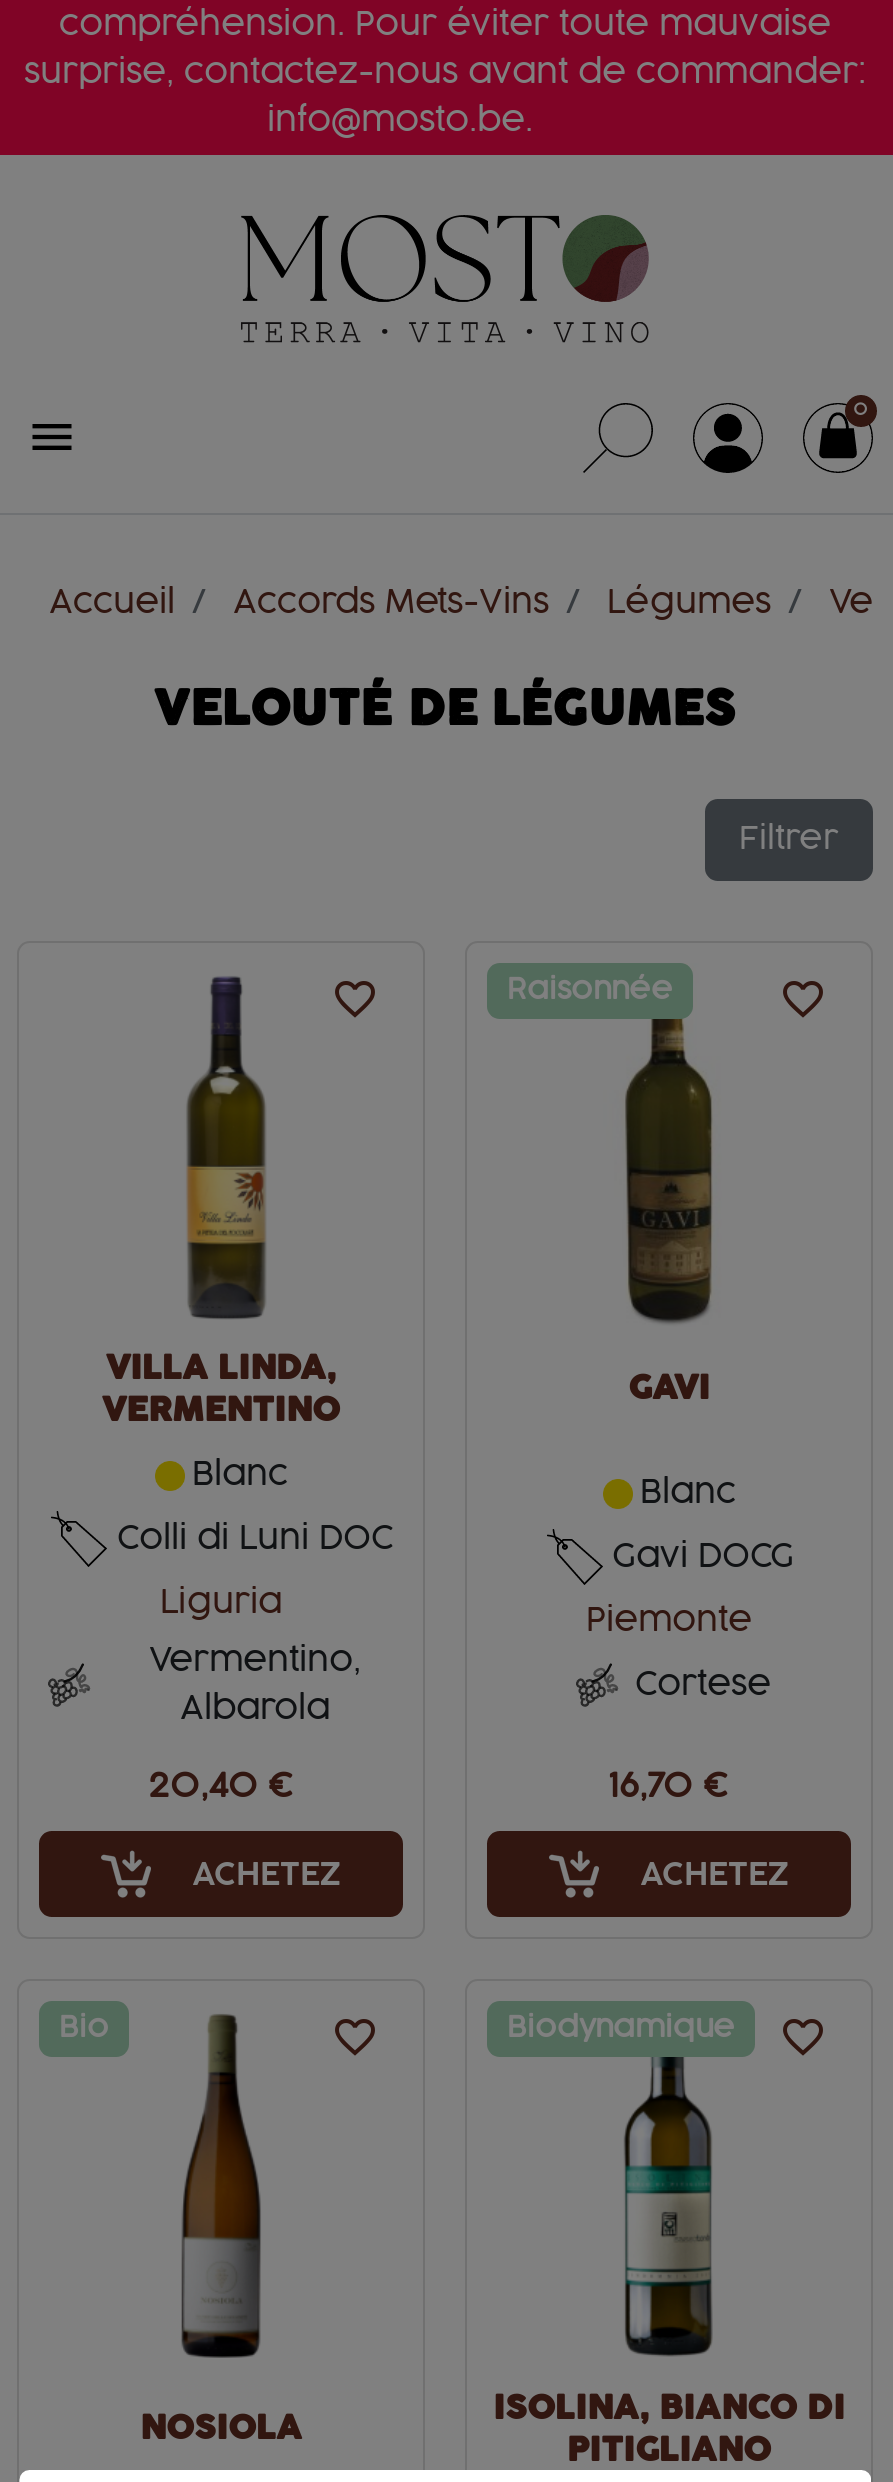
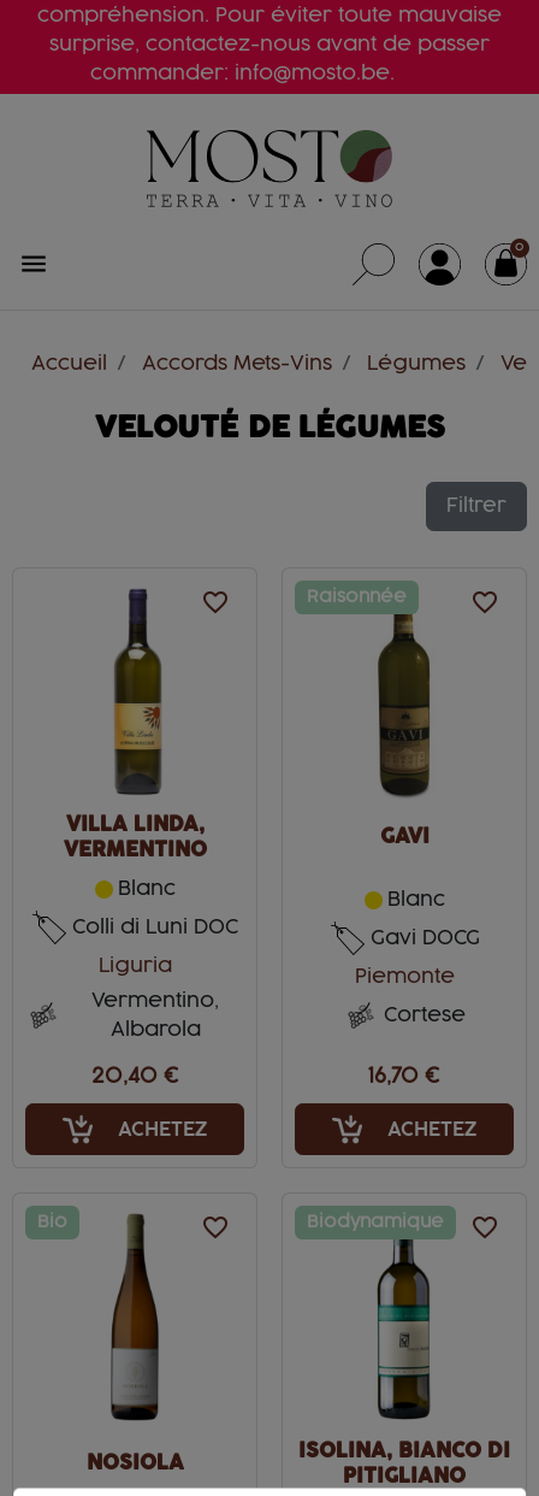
[24,57,866,89] surprise, contactez-nous avant de commander: -> [49,35,490,54] surprise, contactez-nous avant de passer
[267,105,533,137] info@mosto.be. -> [90,64,395,83] commander: info@mosto.be.

